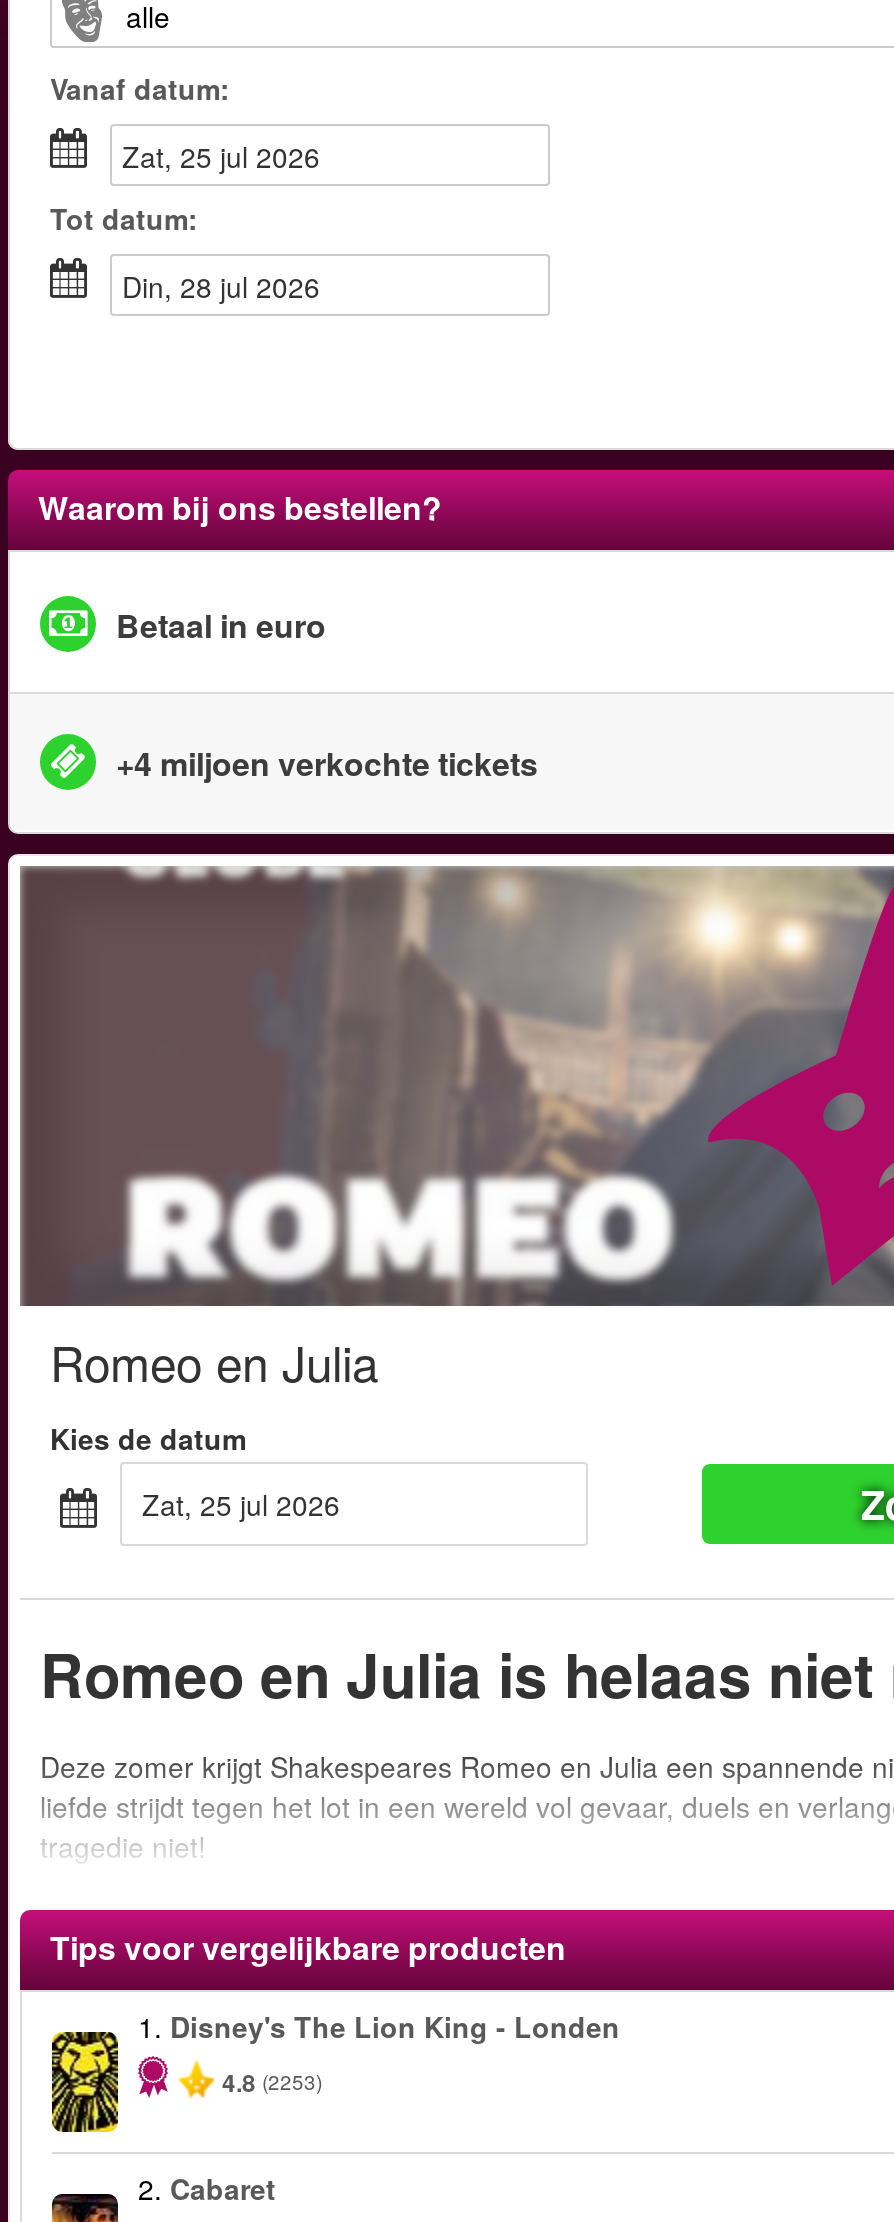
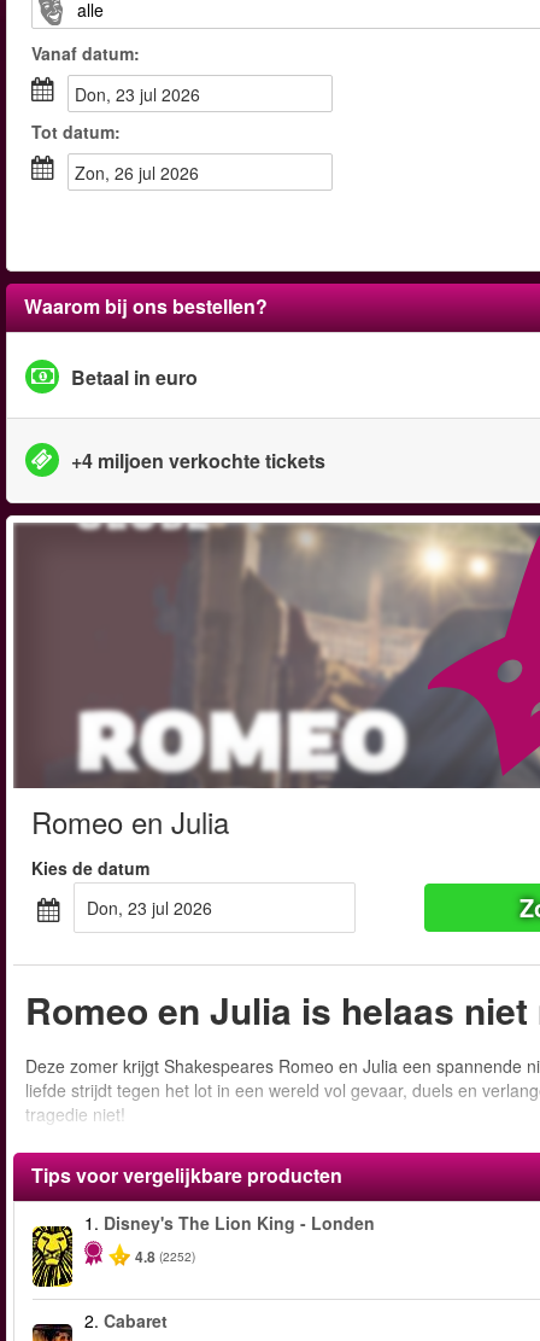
[140,136,320,176] zat, 25 jul 2026 -> [87,82,200,106] don, 23 jul 2026
[142,266,320,306] din, 28 jul 2026 -> [86,161,199,185] zon, 26 jul 2026
[160,1484,340,1524] zat, 25 jul 2026 -> [99,896,212,920] don, 23 jul 2026
[222,2064,322,2100] 4.8 (2253) -> [135,1246,195,1268] 4.8 (2252)

